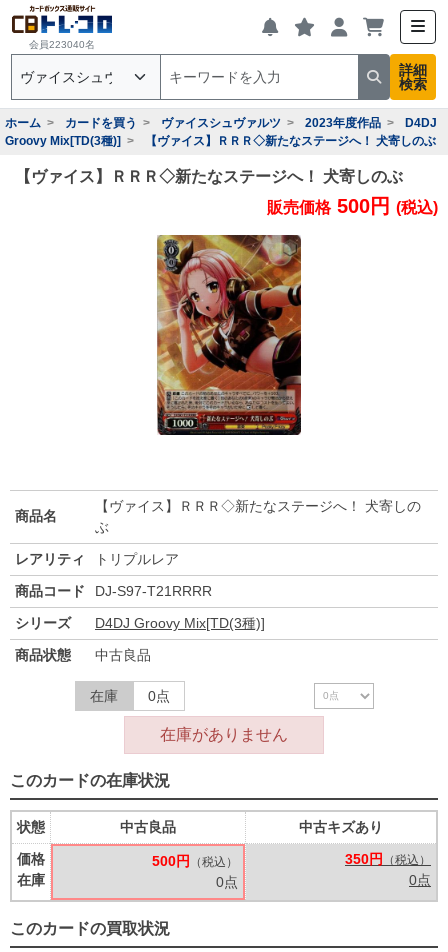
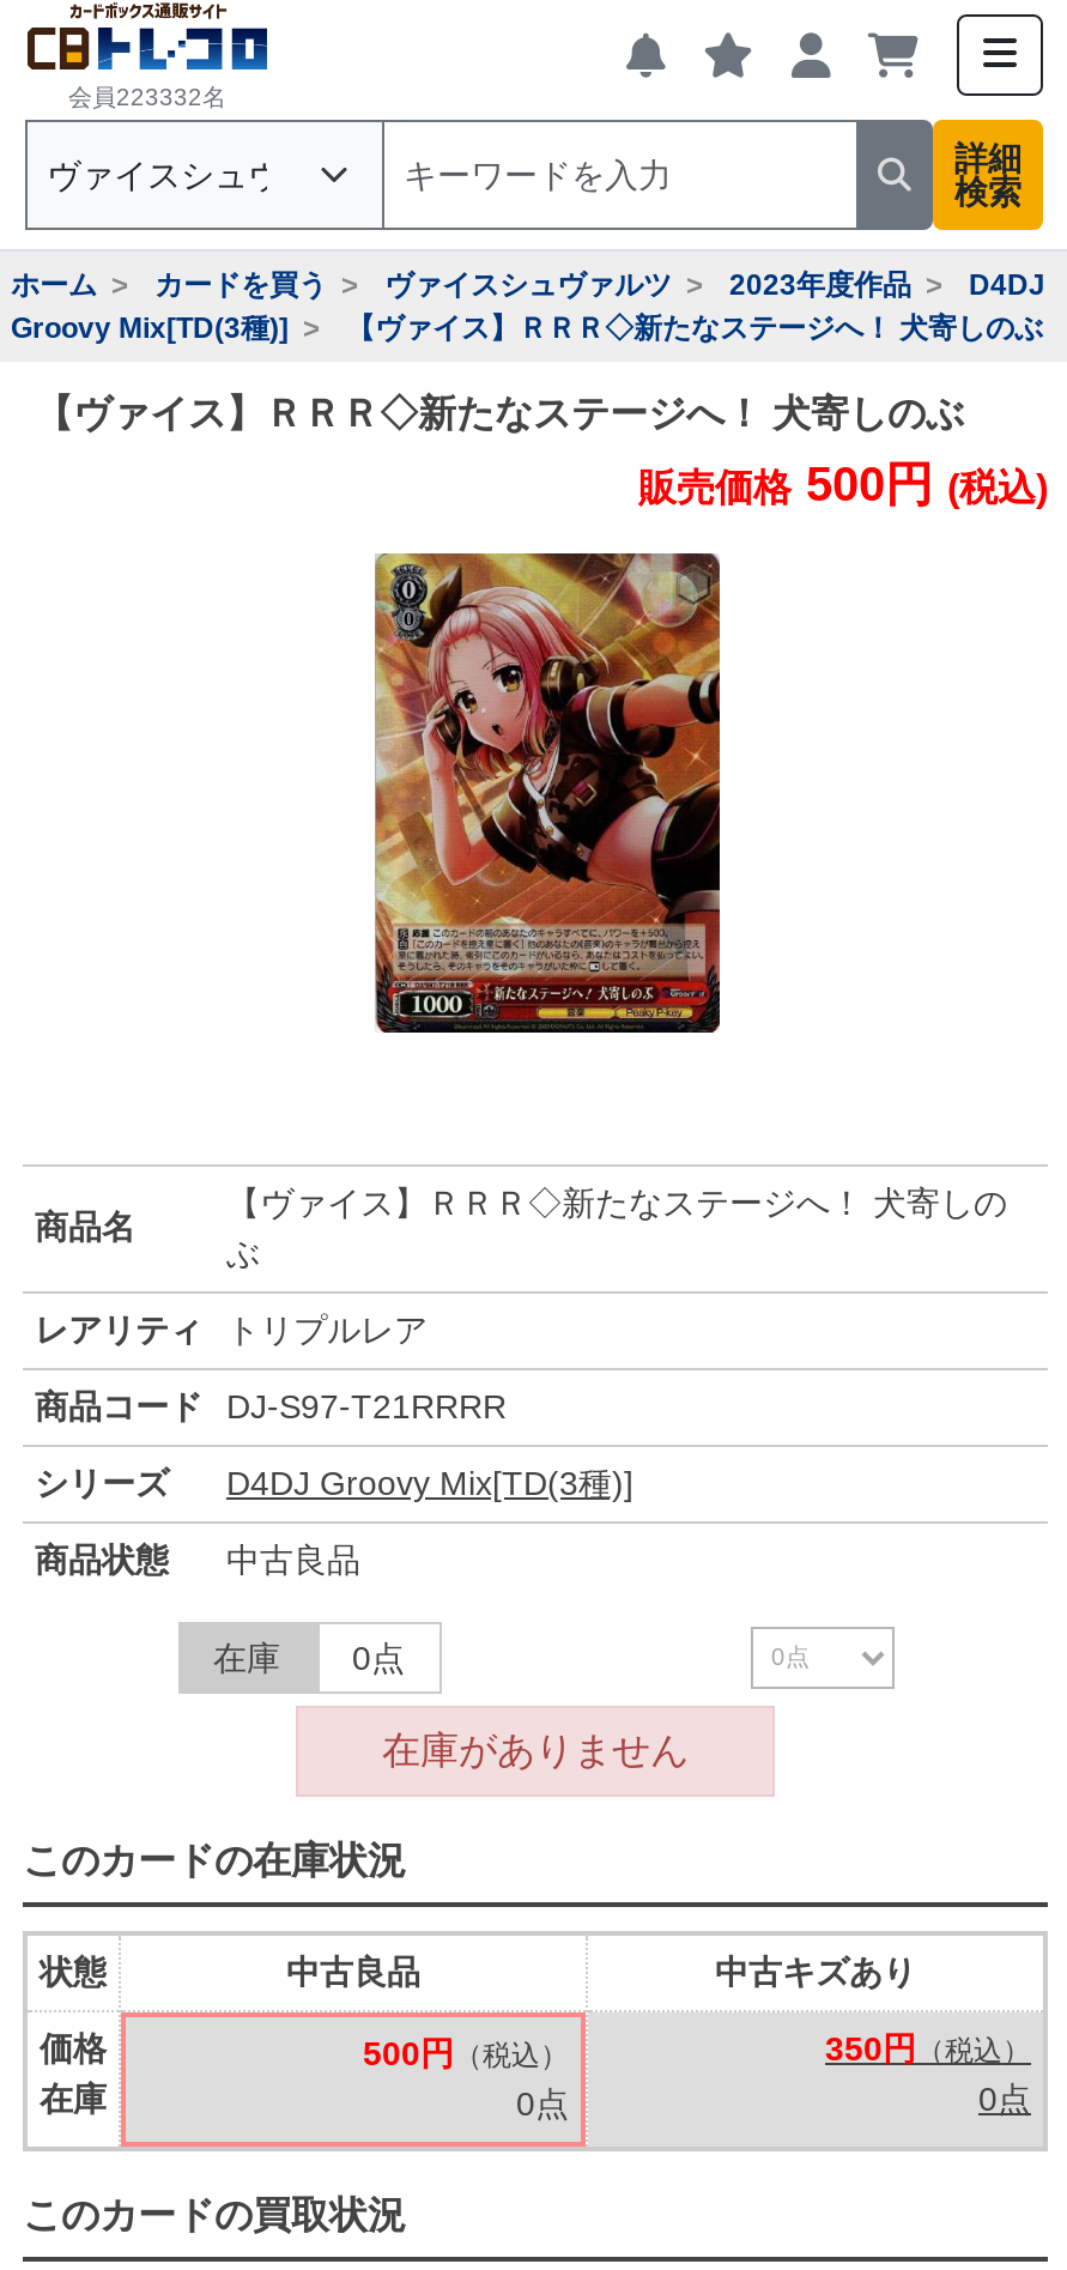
[29,39,95,50] 会員223040名 -> [68,84,226,111] 会員223332名

